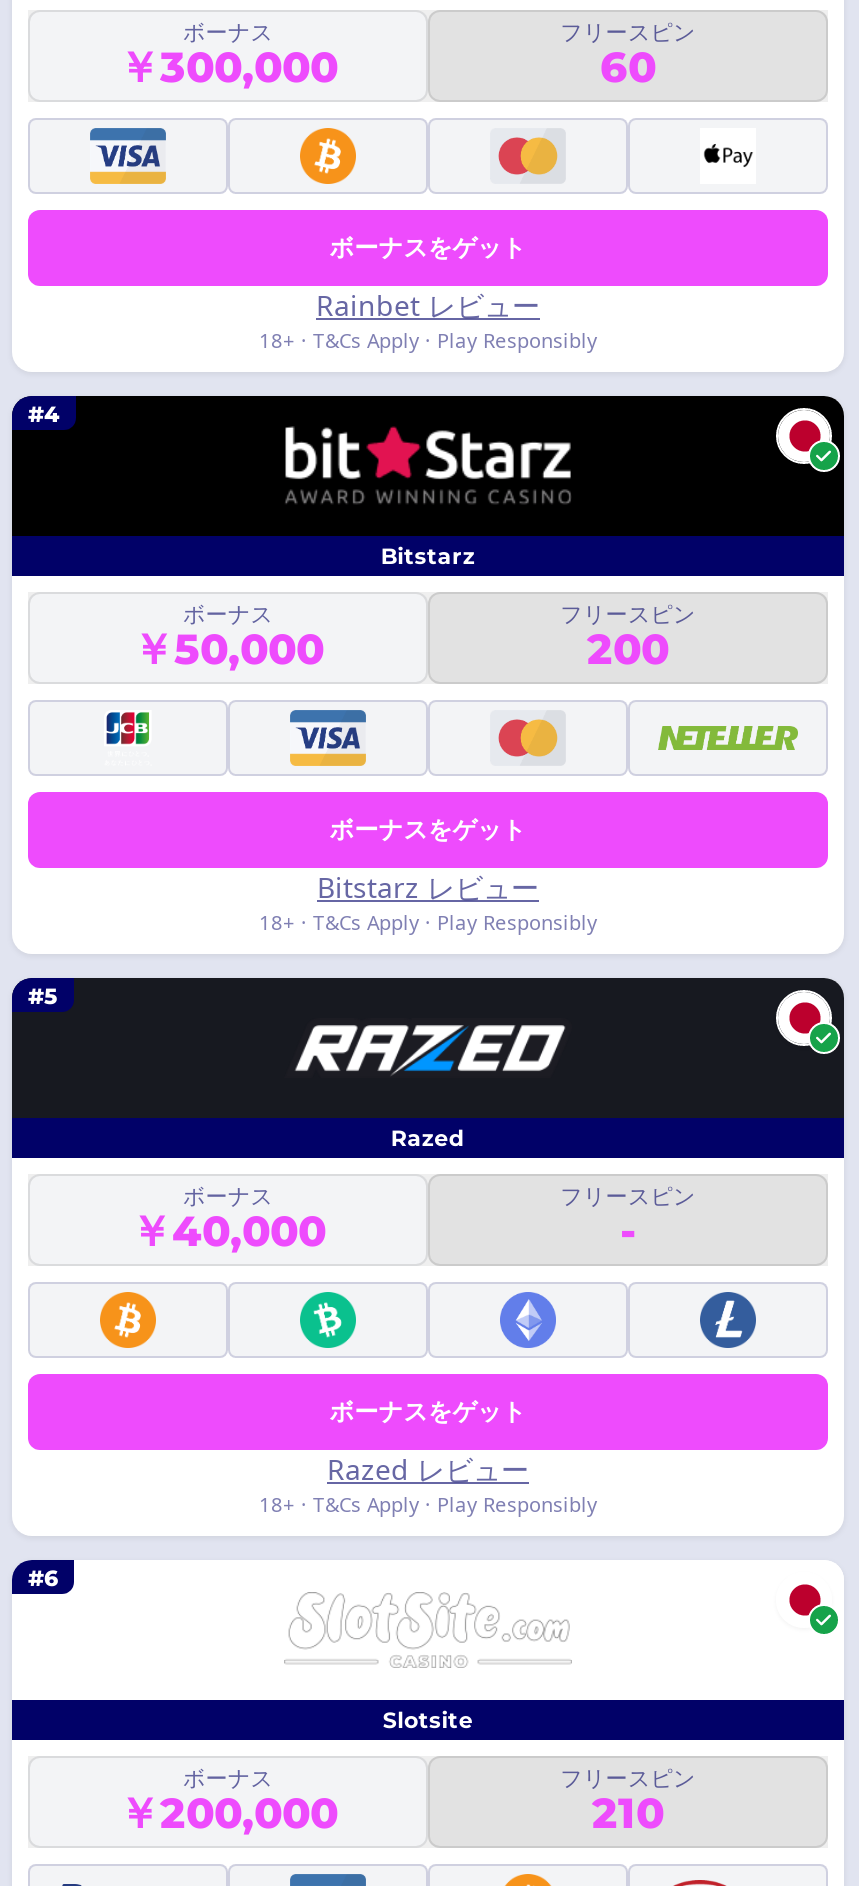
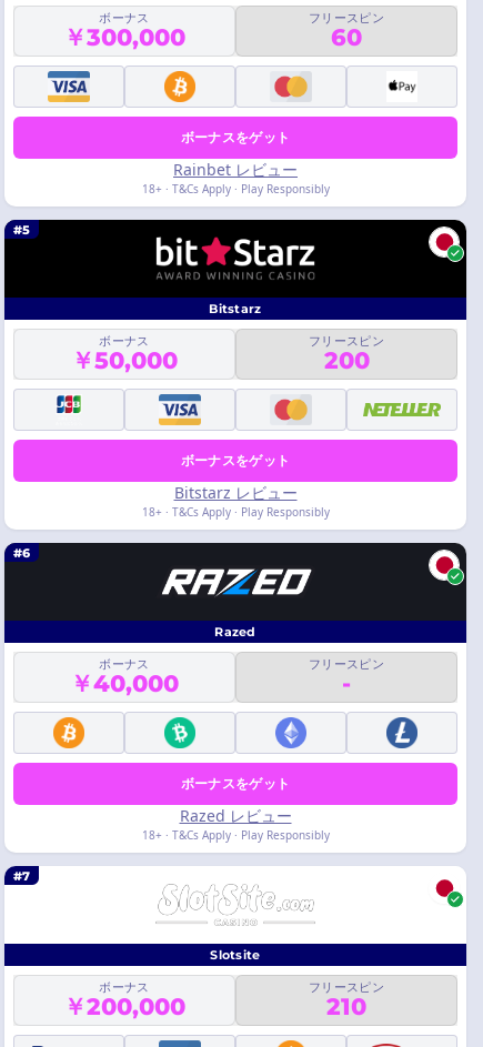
[28,400,60,428] #4 -> [13,222,30,238] #5
[28,982,58,1010] #5 -> [13,545,30,561] #6
[28,1564,58,1592] #6 -> [13,868,30,884] #7

